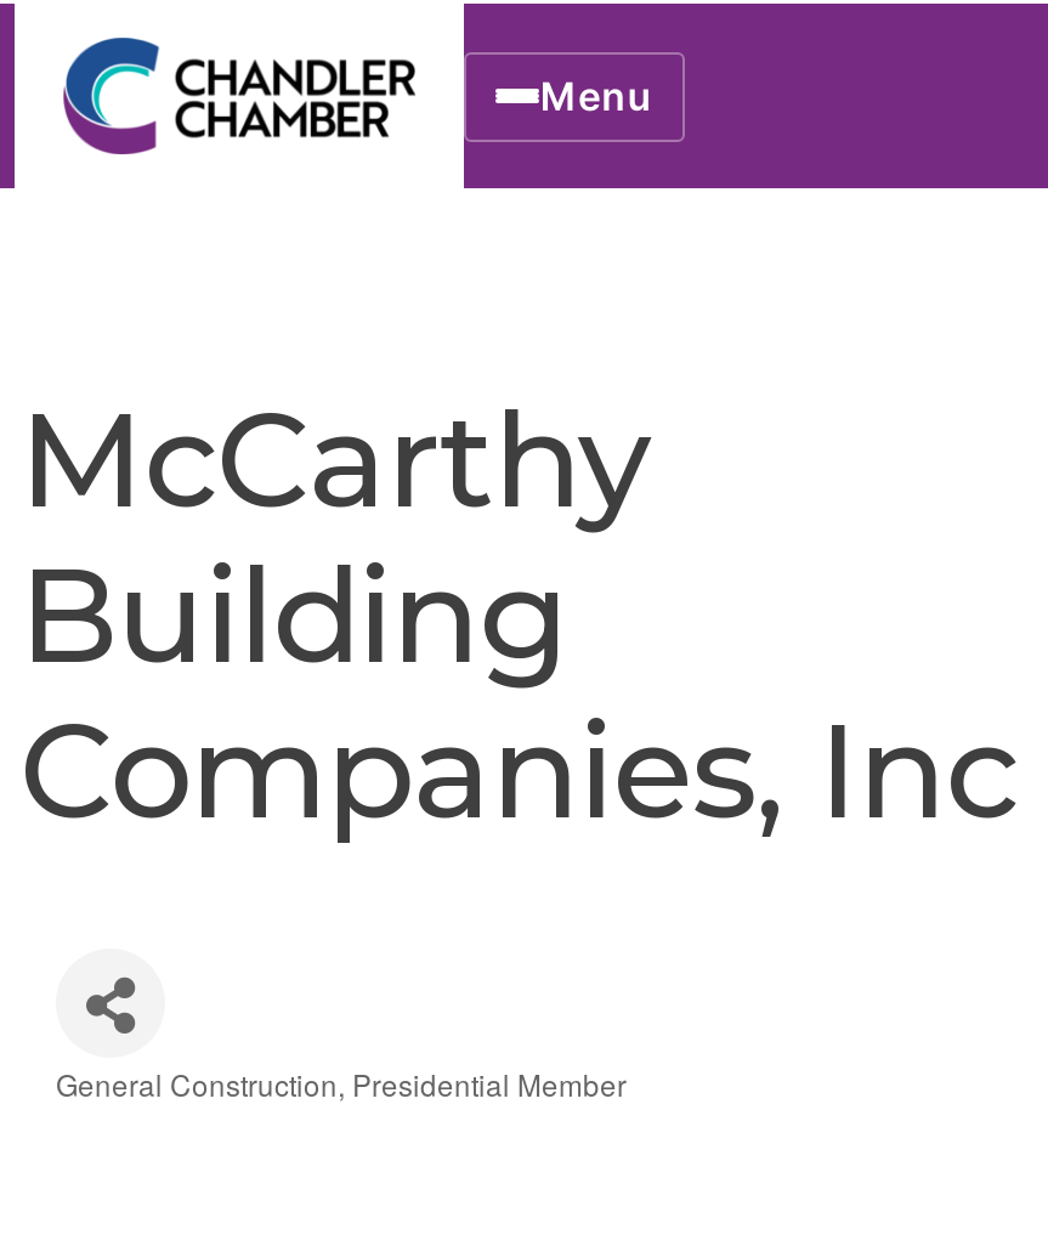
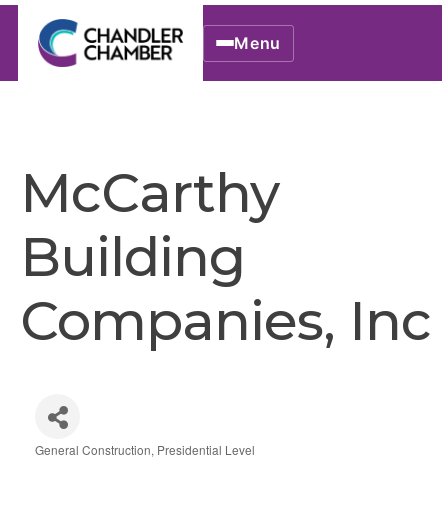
[56,1063,627,1104] General Construction Presidential Member -> [35,441,255,458] General Construction Presidential Level

